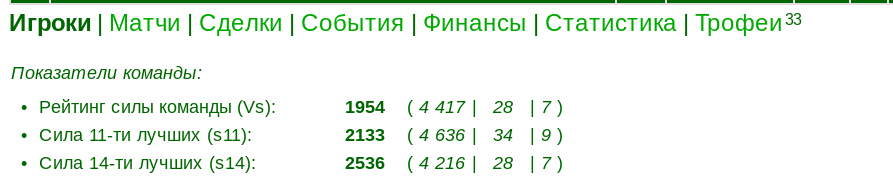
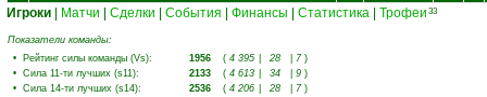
[345,97,385,117] 1954 -> [189,53,211,64] 1956
[407,97,465,117] (4 417 -> [223,53,254,64] (4 395
[345,125,563,145] 2133 (4 636 34 9) -> [189,68,308,79] 2133 (4 613 34 9)
[345,153,563,173] 2536 (4 216 28 7) -> [189,83,308,94] 2536 (4 206 28 7)

